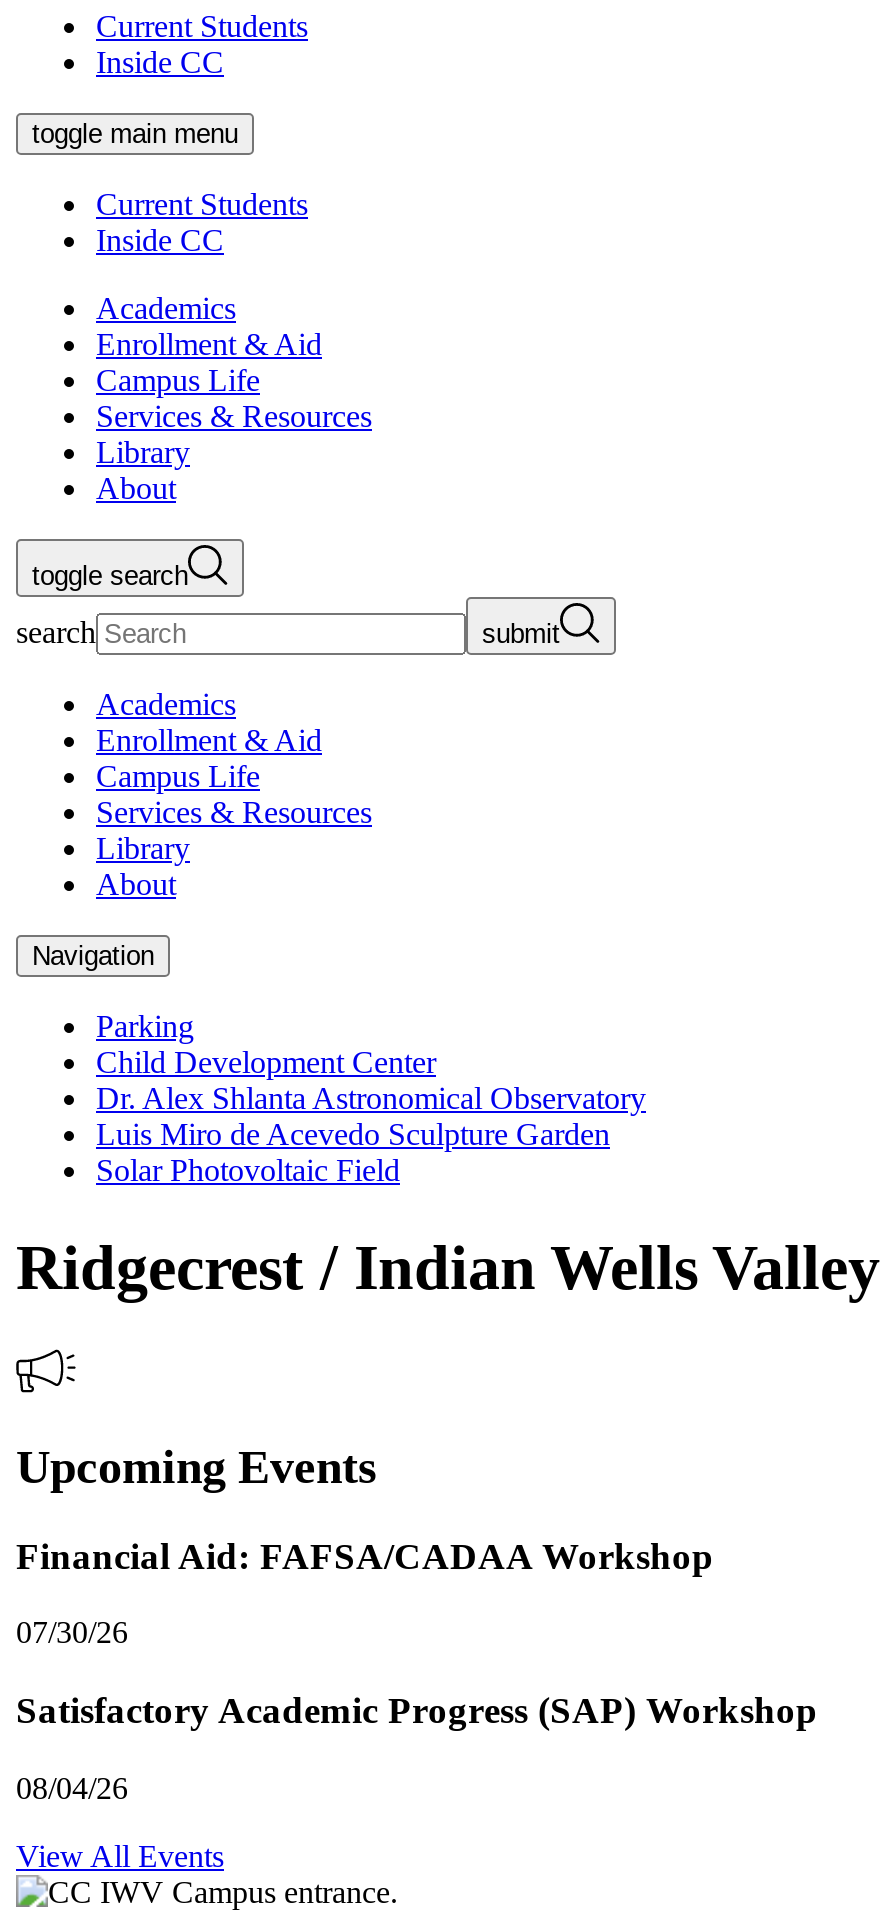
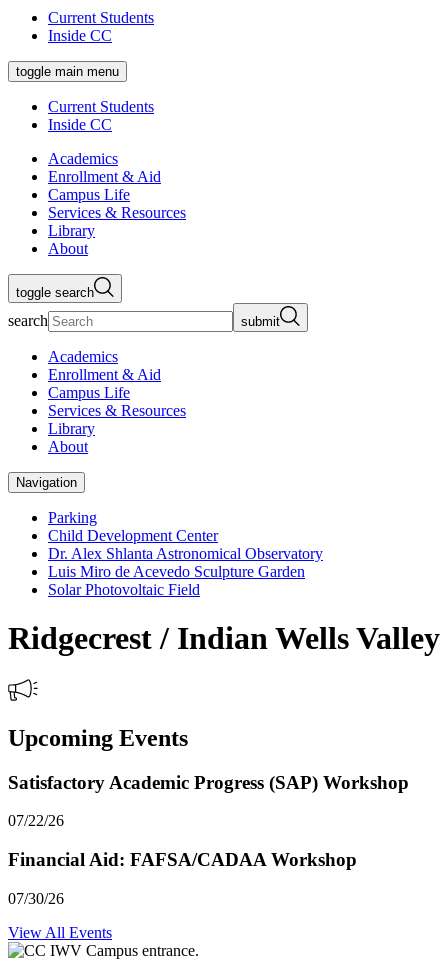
none -> [8,812,64,829] 07/22/26
moved [16,1534,714,1650] -> [8,849,357,907]: Financial Aid: FAFSA/CADAA Workshop | 07/30/26
moved [16,1689,818,1731] -> [8,772,409,793]: Satisfactory Academic Progress (SAP) Workshop
[16,1771,128,1805] 08/04/26 -> none

